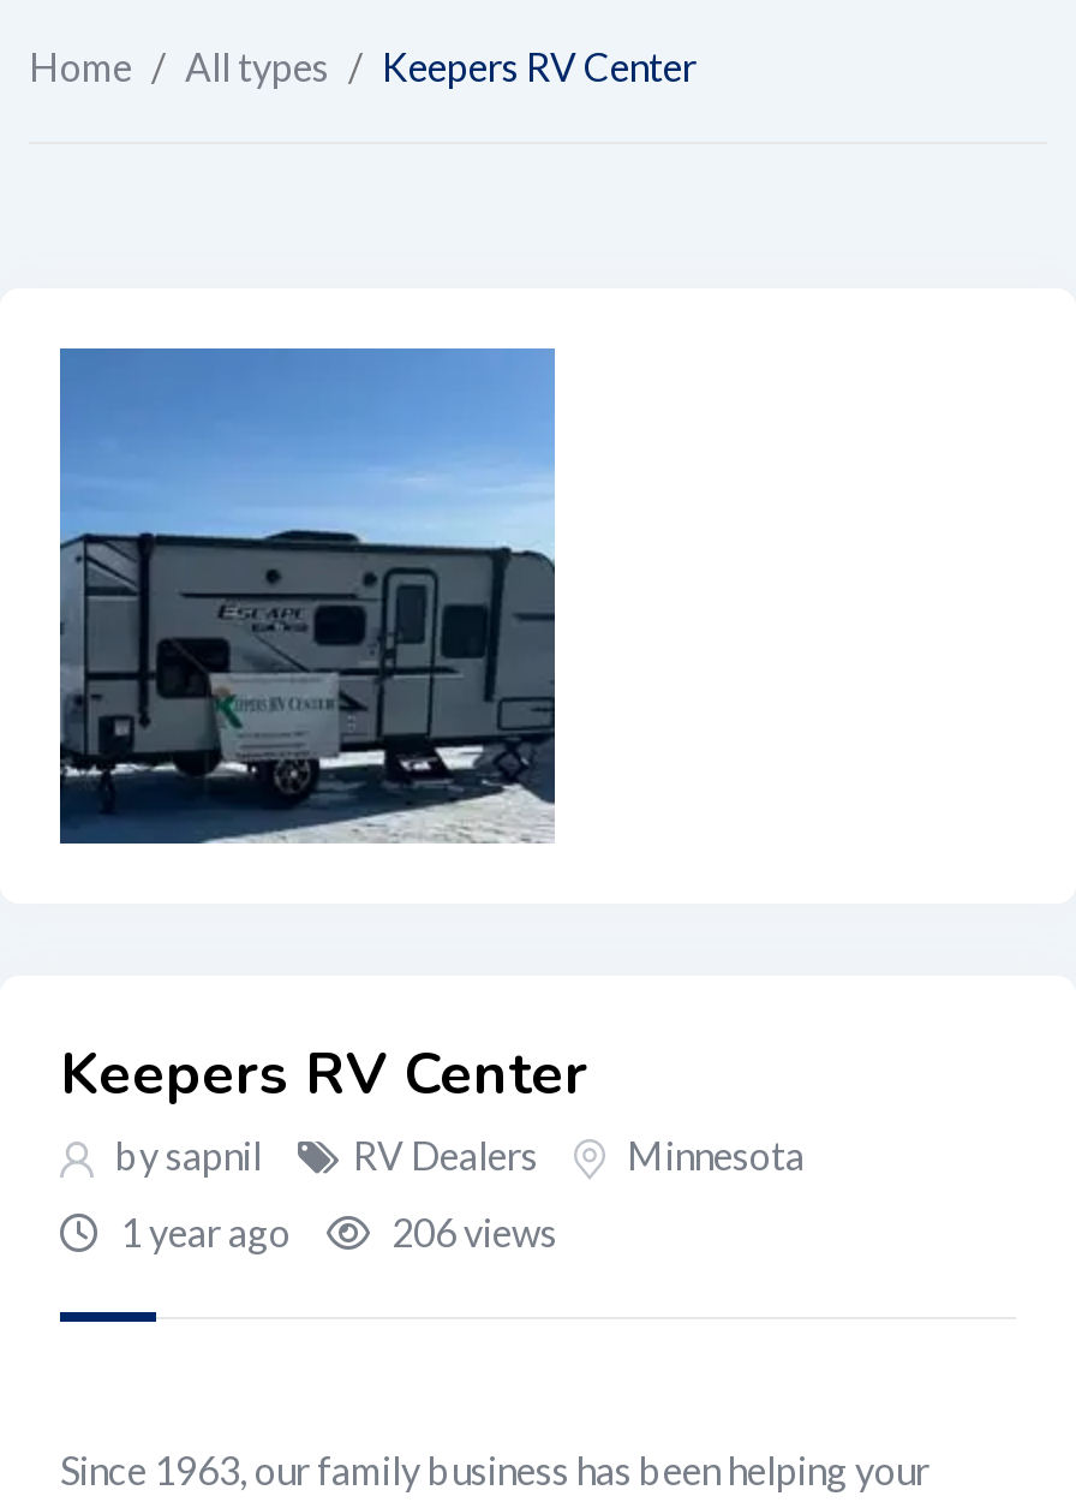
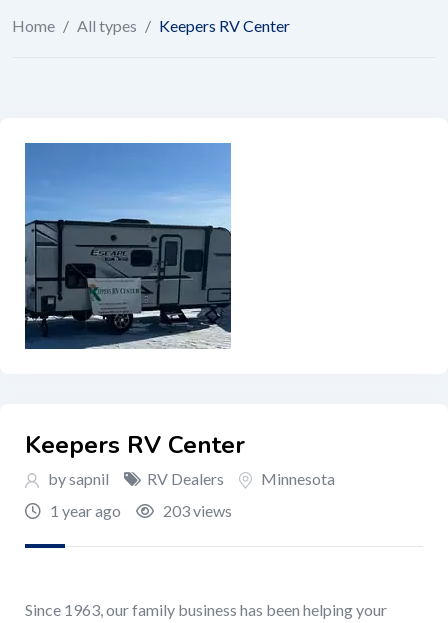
[384,1209,557,1254] 206 views -> [160,501,232,520] 203 views

